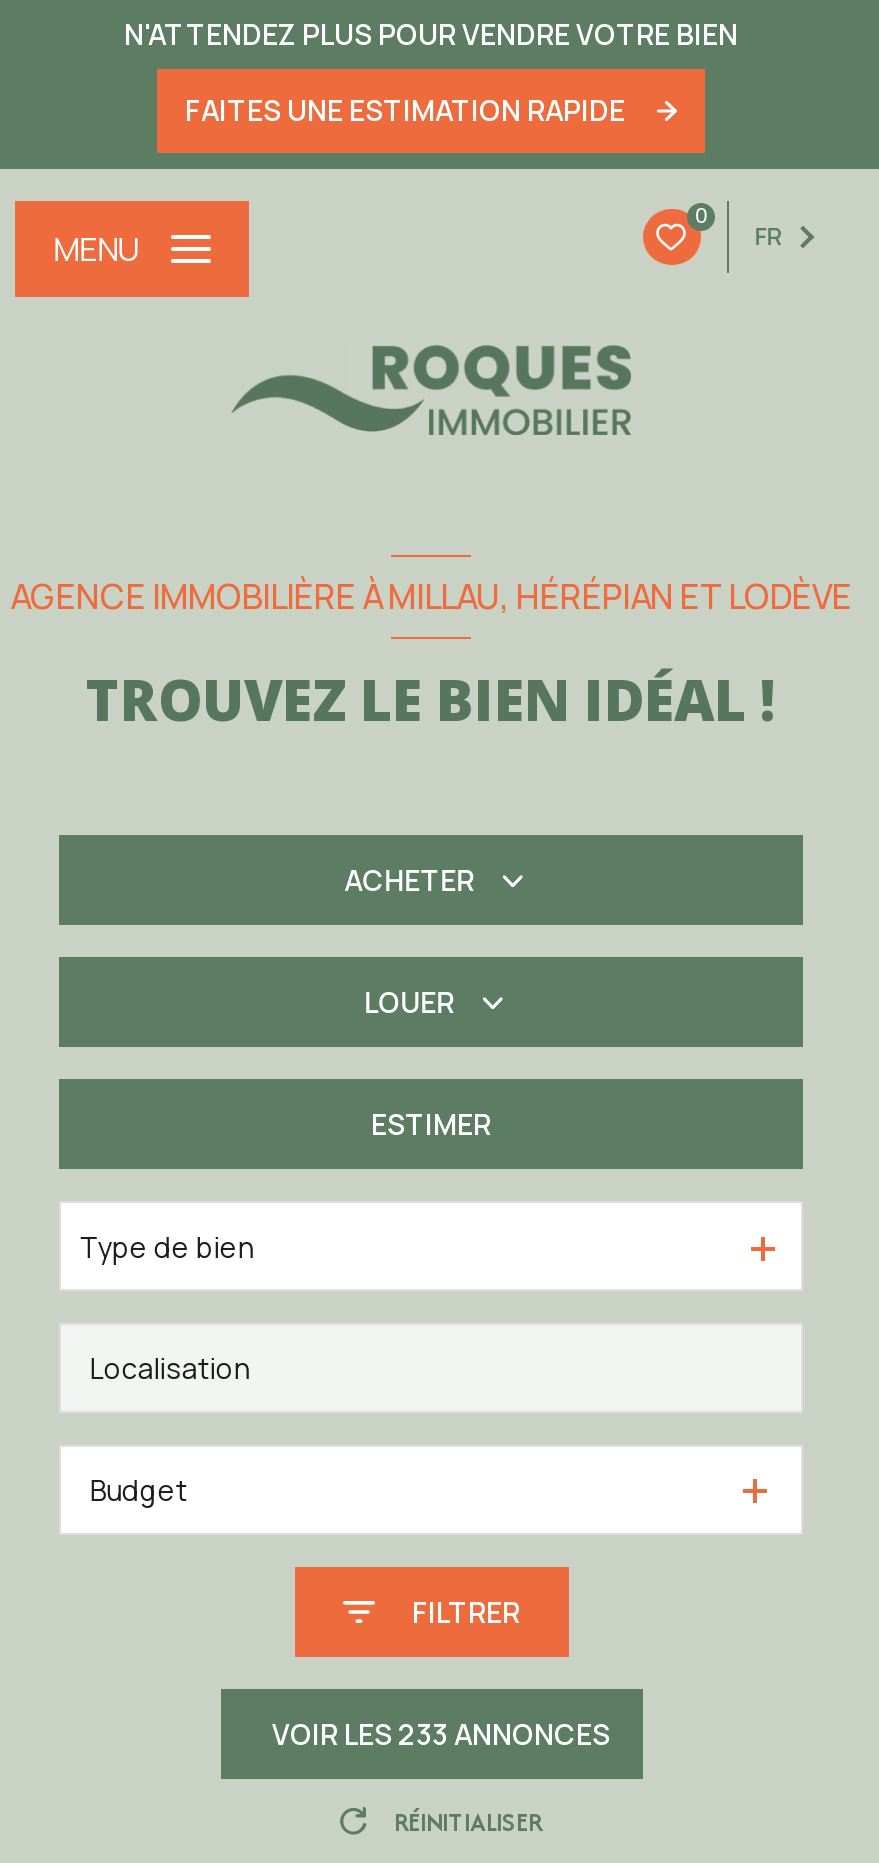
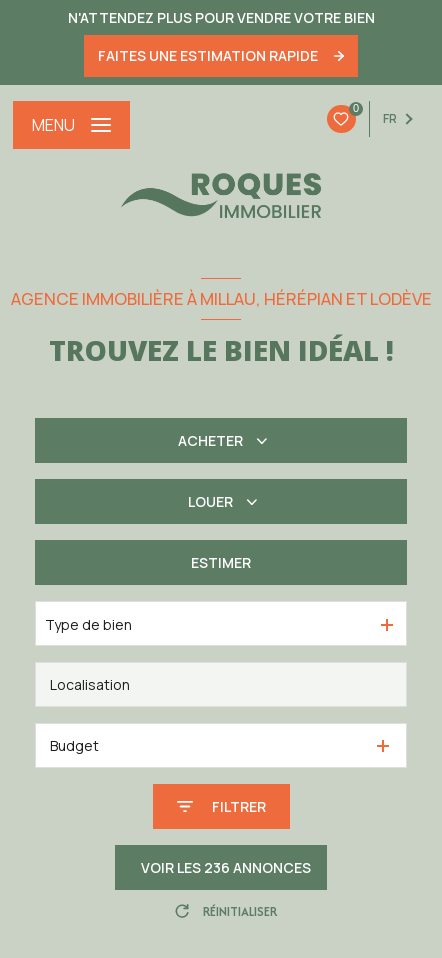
[272,1716,610,1754] VOIR LES 233 ANNONCES -> [141,858,311,877] VOIR LES 236 ANNONCES

